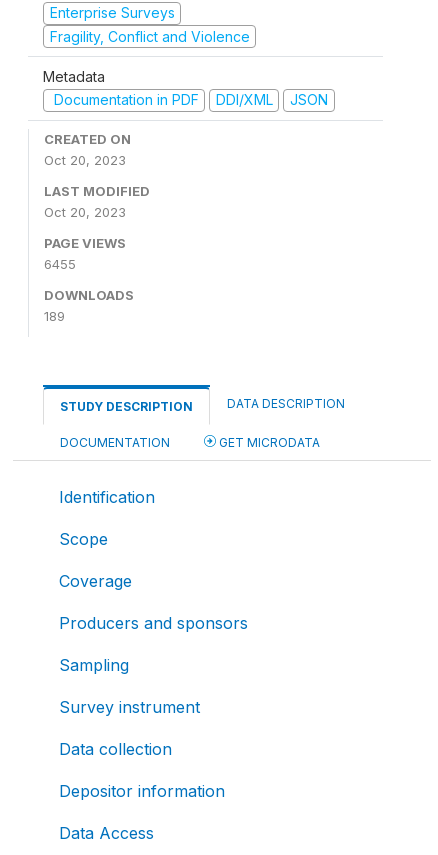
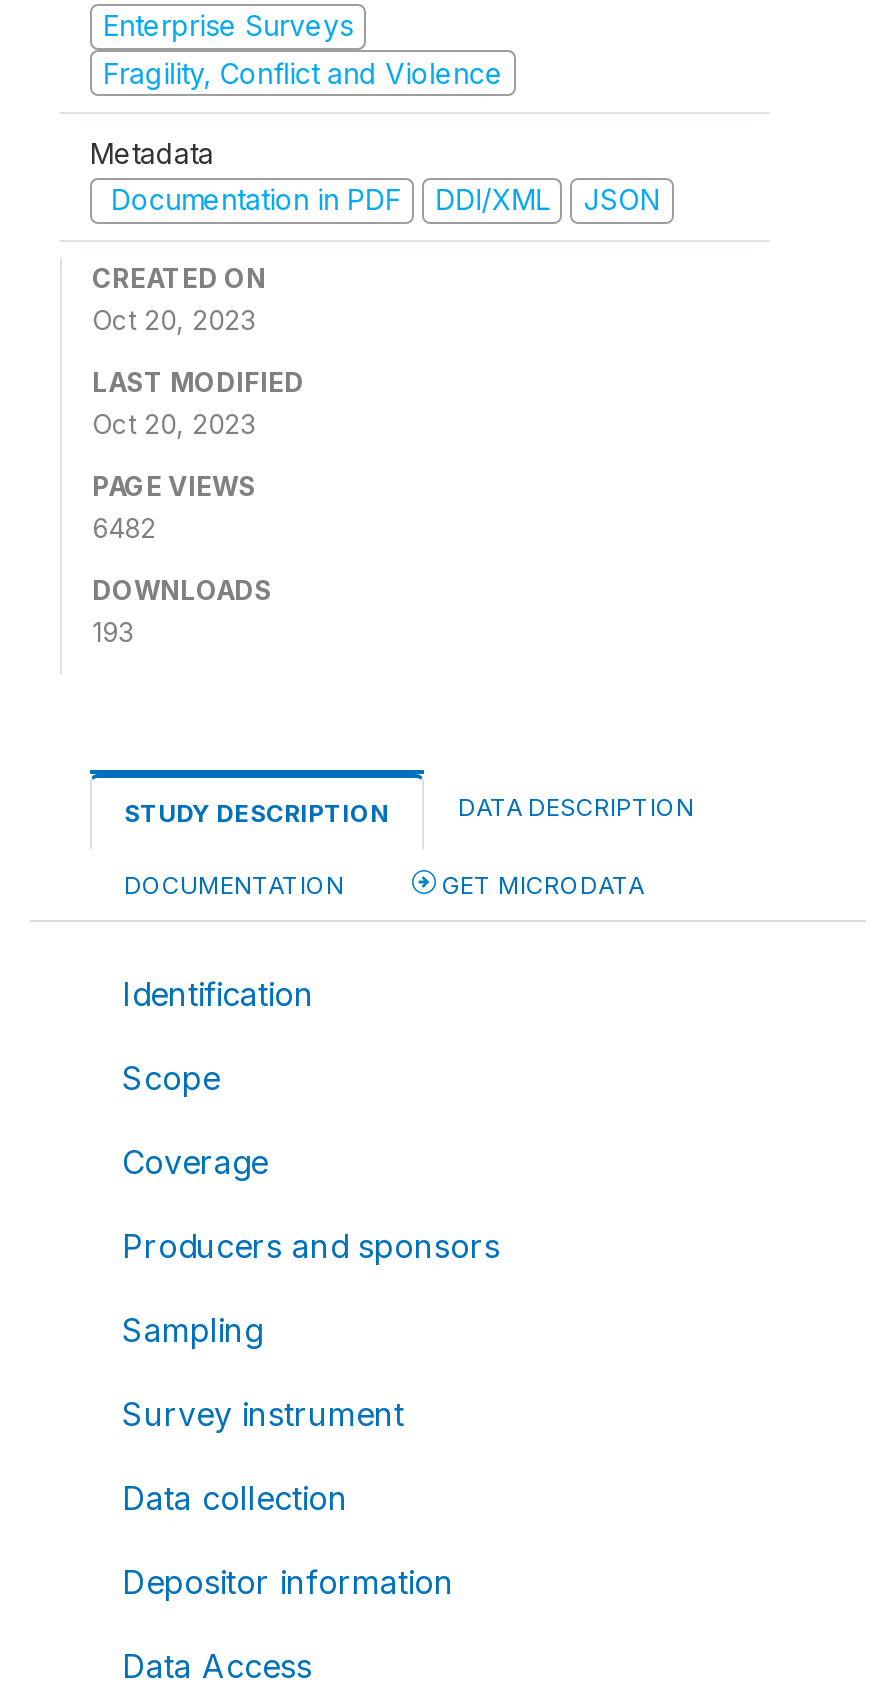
[44,255,76,271] 6455 -> [92,511,156,543] 6482
[44,307,65,323] 189 -> [92,615,134,647] 193

